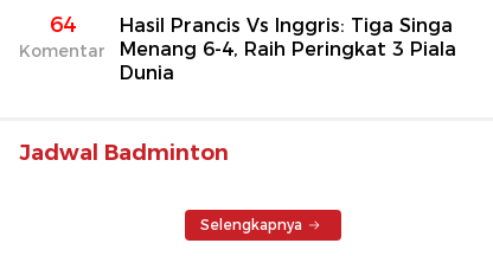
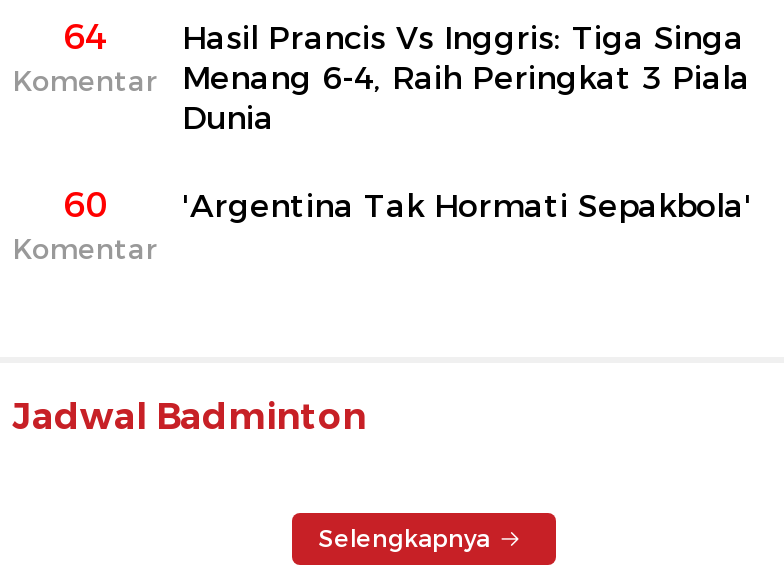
none -> [12,184,158,268] 60 | Komentar
none -> [182,188,752,226] 'Argentina Tak Hormati Sepakbola'

